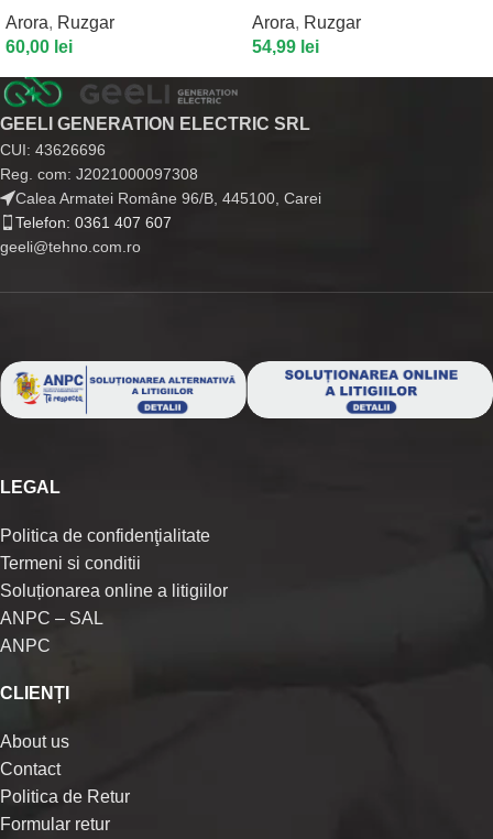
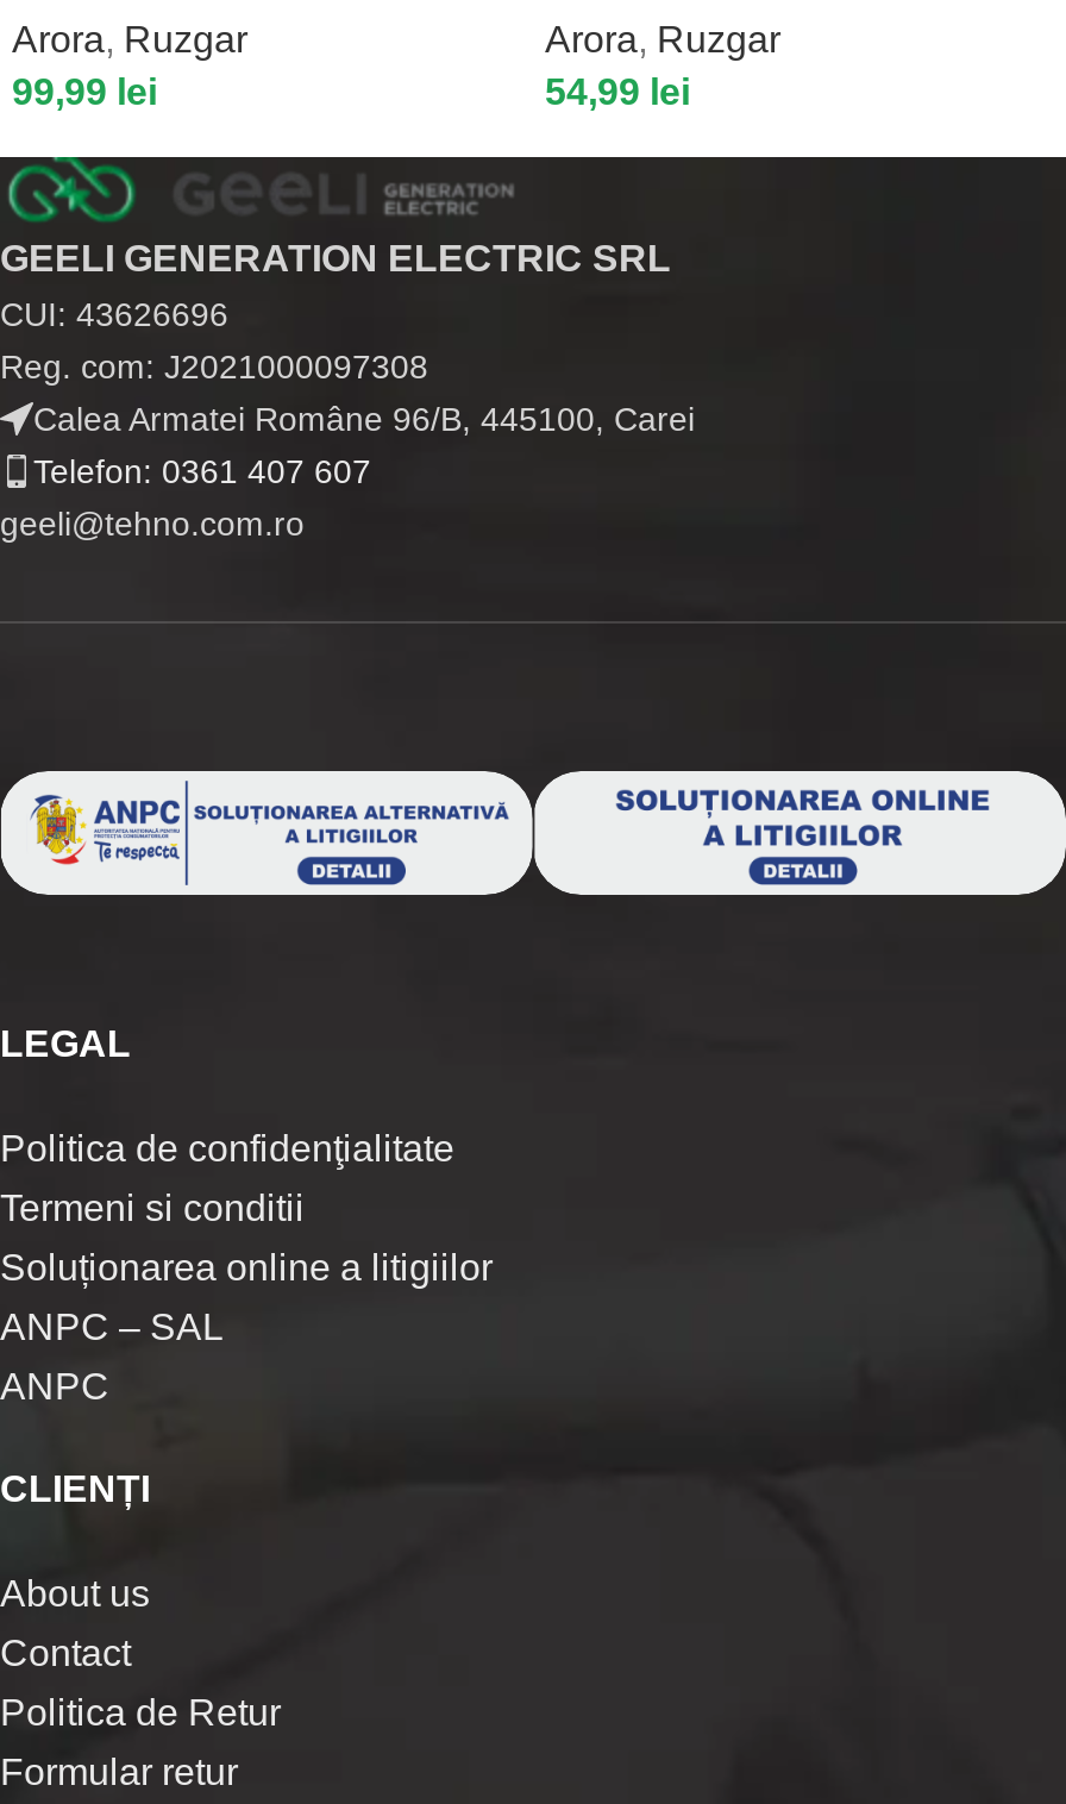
[6,37,73,56] 60,00 lei -> [12,71,157,112] 99,99 lei

